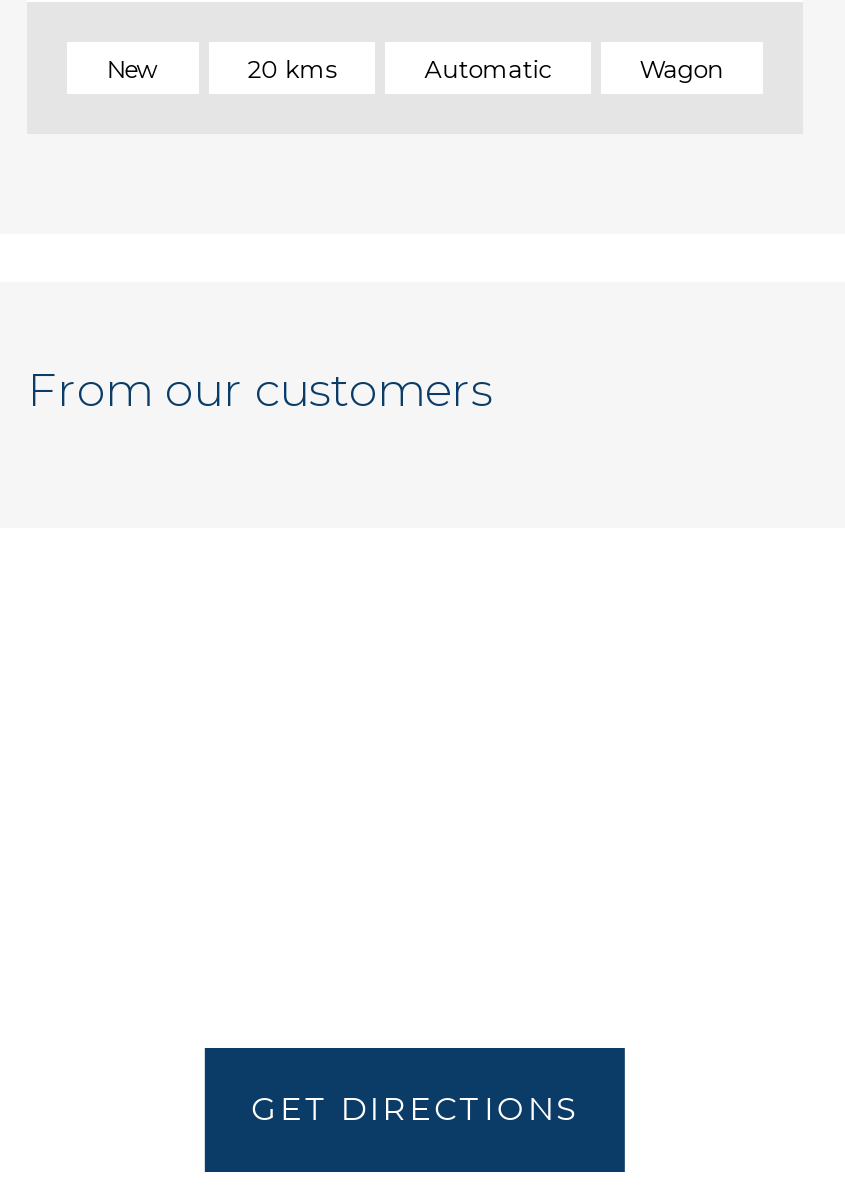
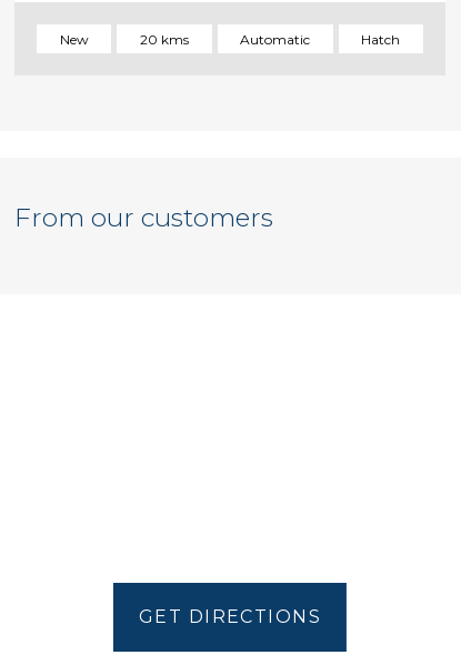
[639,55,723,85] Wagon -> [361,32,400,48] Hatch

